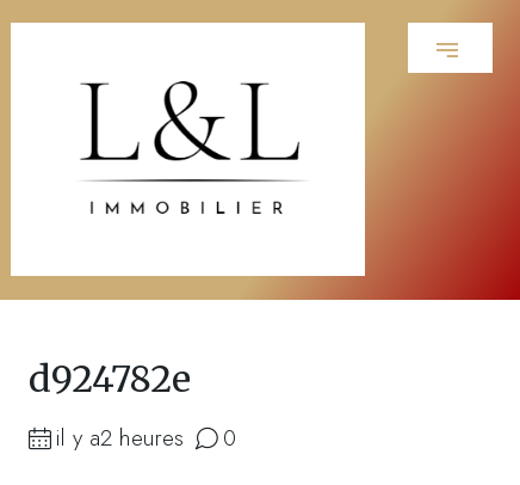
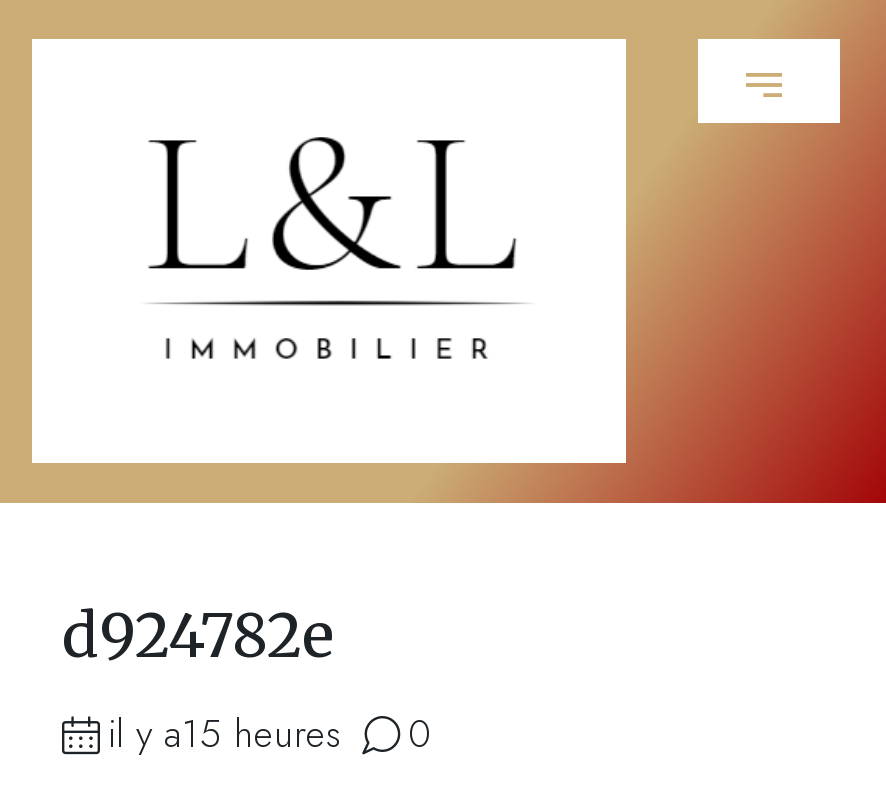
[56,421,236,454] il y a2 heures 0 -> [108,706,430,760] il y a15 heures 0

